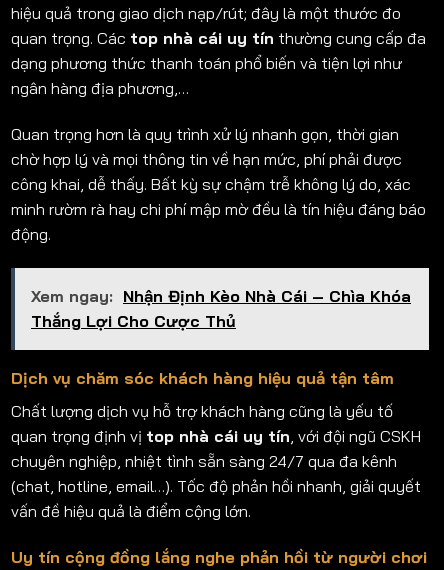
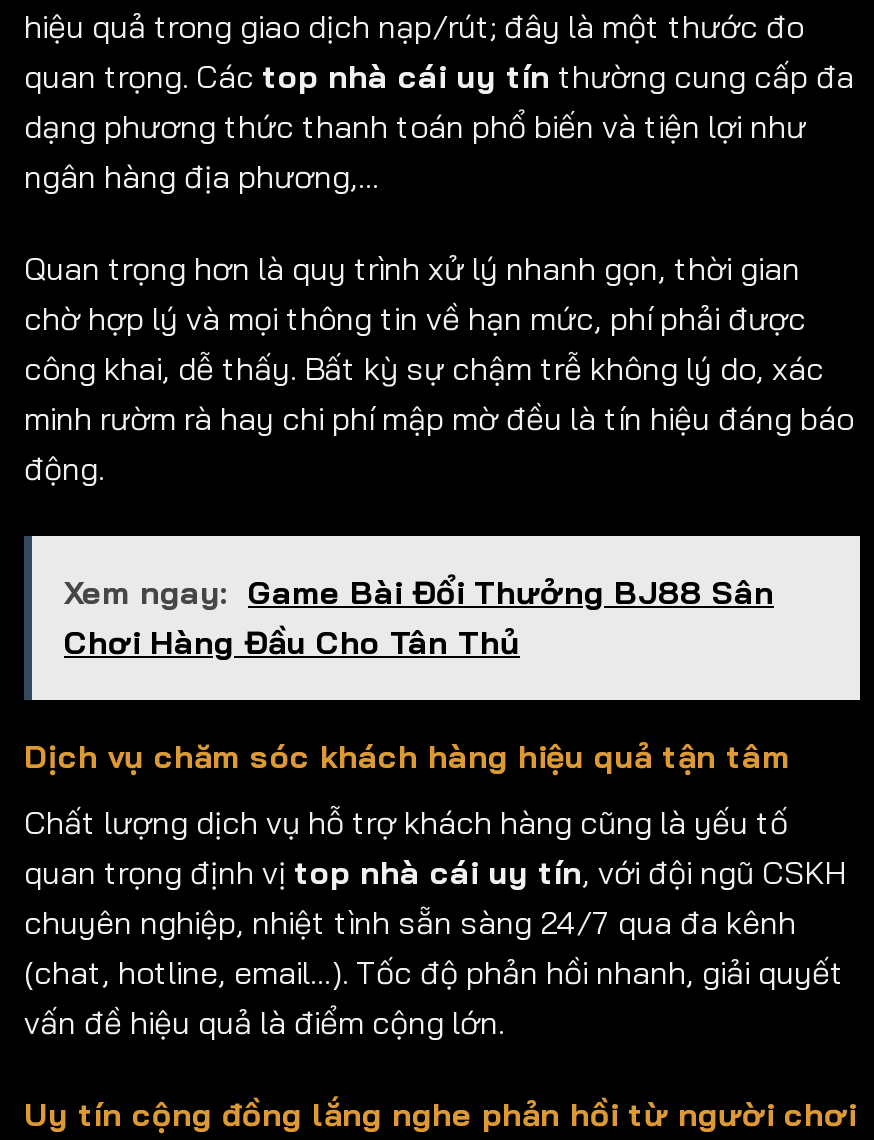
[31,286,411,331] Xem ngay: Nhận Định Kèo Nhà Cái – Chìa Khóa | Thắng Lợi Cho Cược Thủ -> [64,572,774,662] Xem ngay: Game Bài Đổi Thưởng BJ88 Sân | Chơi Hàng Đầu Cho Tân Thủ

